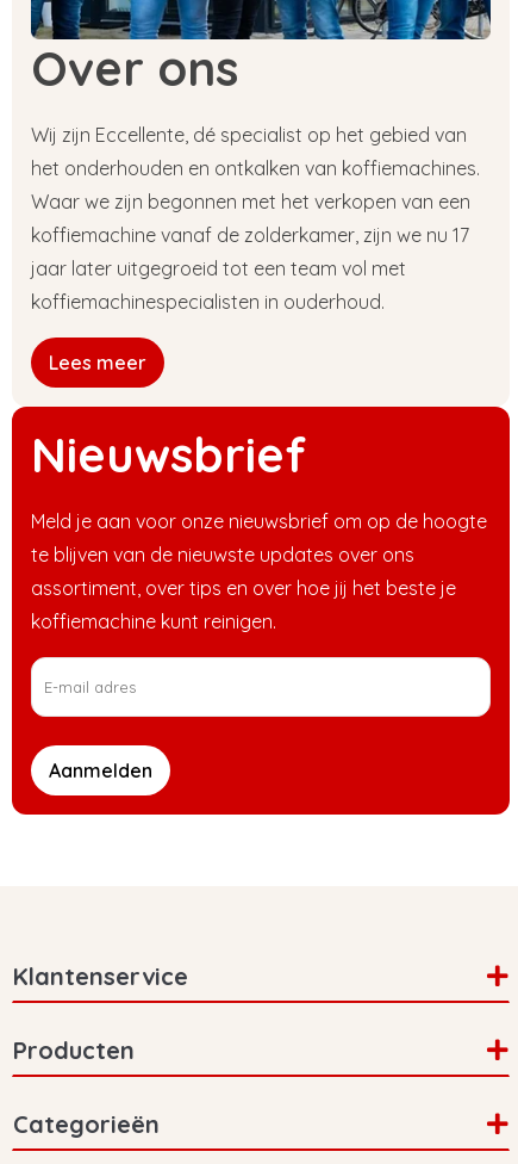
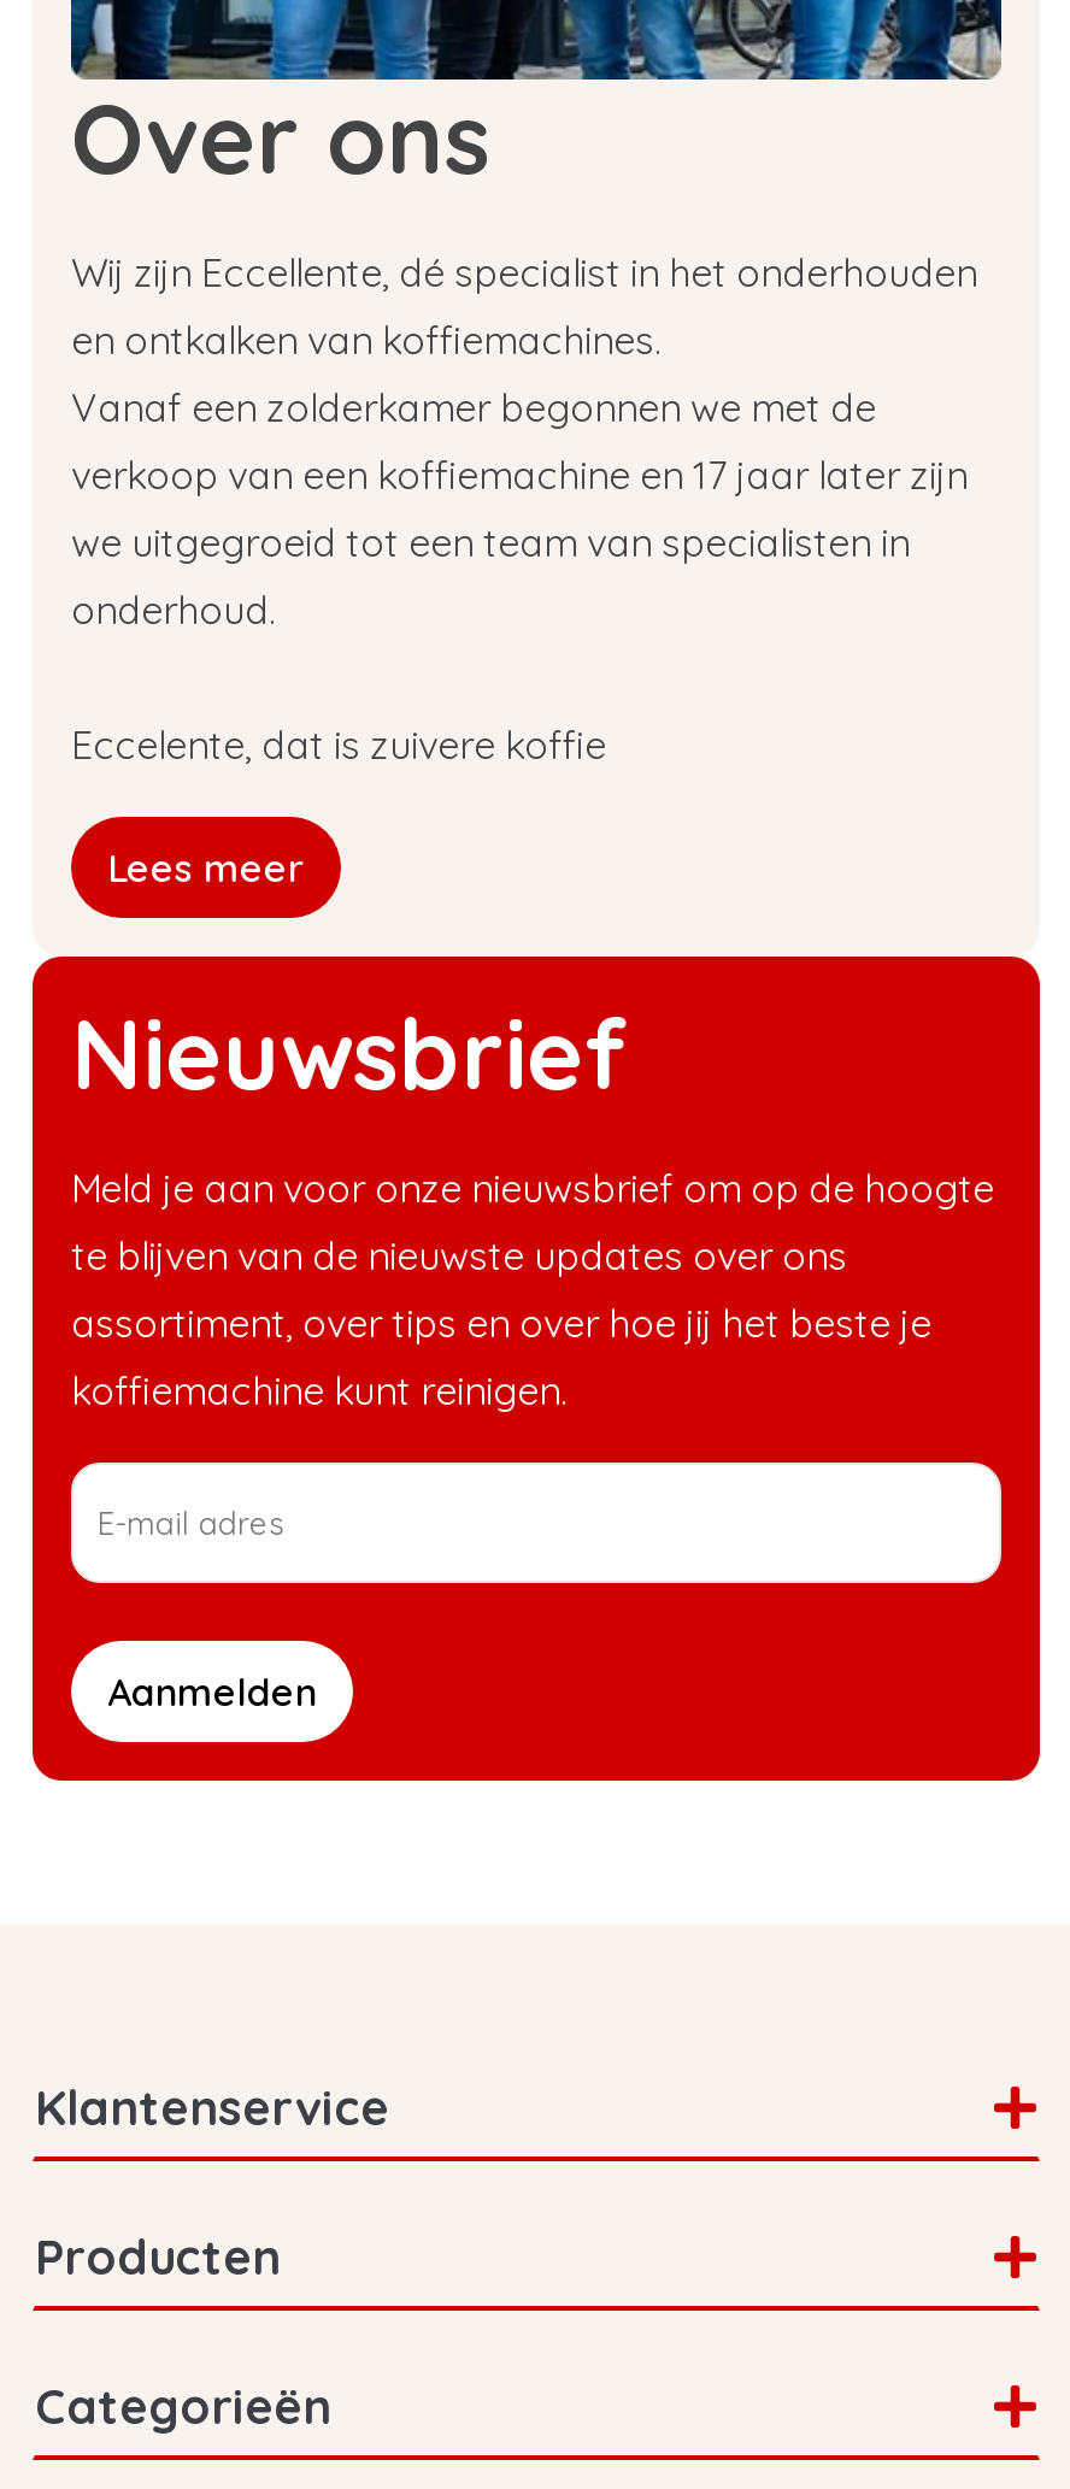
[31,123,480,314] Wij zijn Eccellente, dé specialist op het gebied van | het onderhouden en ontkalken van koffiemachines. | Waar we zijn begonnen met het verkopen van een | koffiemachine vanaf de zolderkamer, zijn we nu 17 | jaar later uitgegroeid tot een team vol met | koffiemachinespecialisten in ouderhoud. -> [71,249,977,770] Wij zijn Eccellente, dé specialist in het onderhouden | en ontkalken van koffiemachines. | Vanaf een zolderkamer begonnen we met de | verkoop van een koffiemachine en 17 jaar later zijn | we uitgegroeid tot een team van specialisten in | onderhoud. | Eccelente, dat is zuivere koffie

